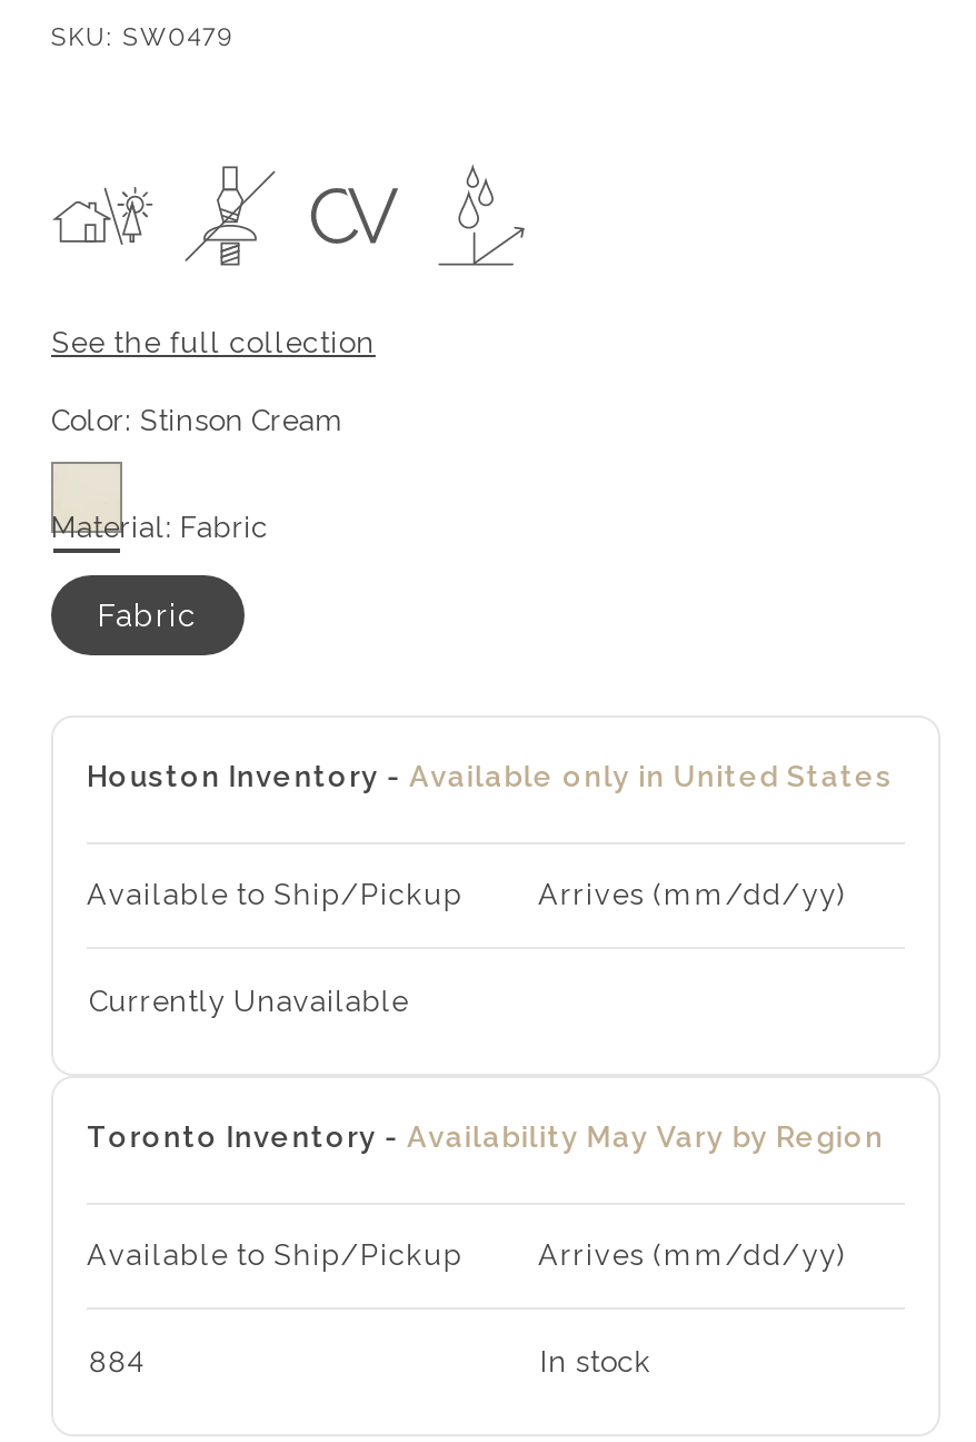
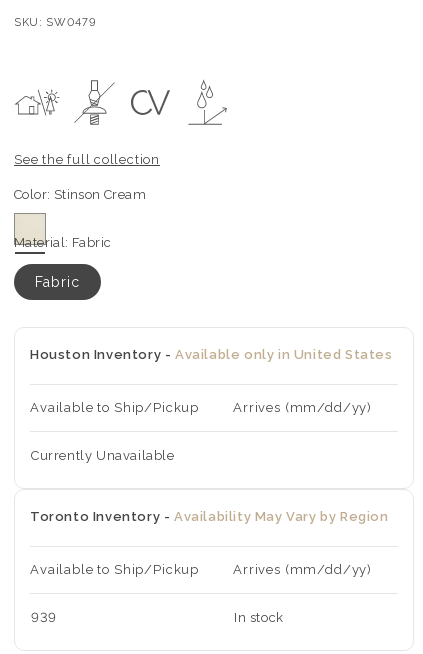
[89,1344,144,1377] 884 -> [31,609,57,624] 939

